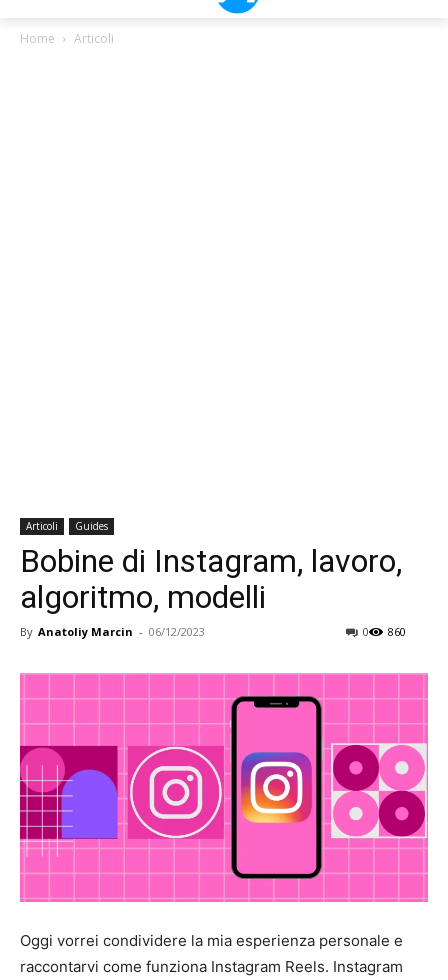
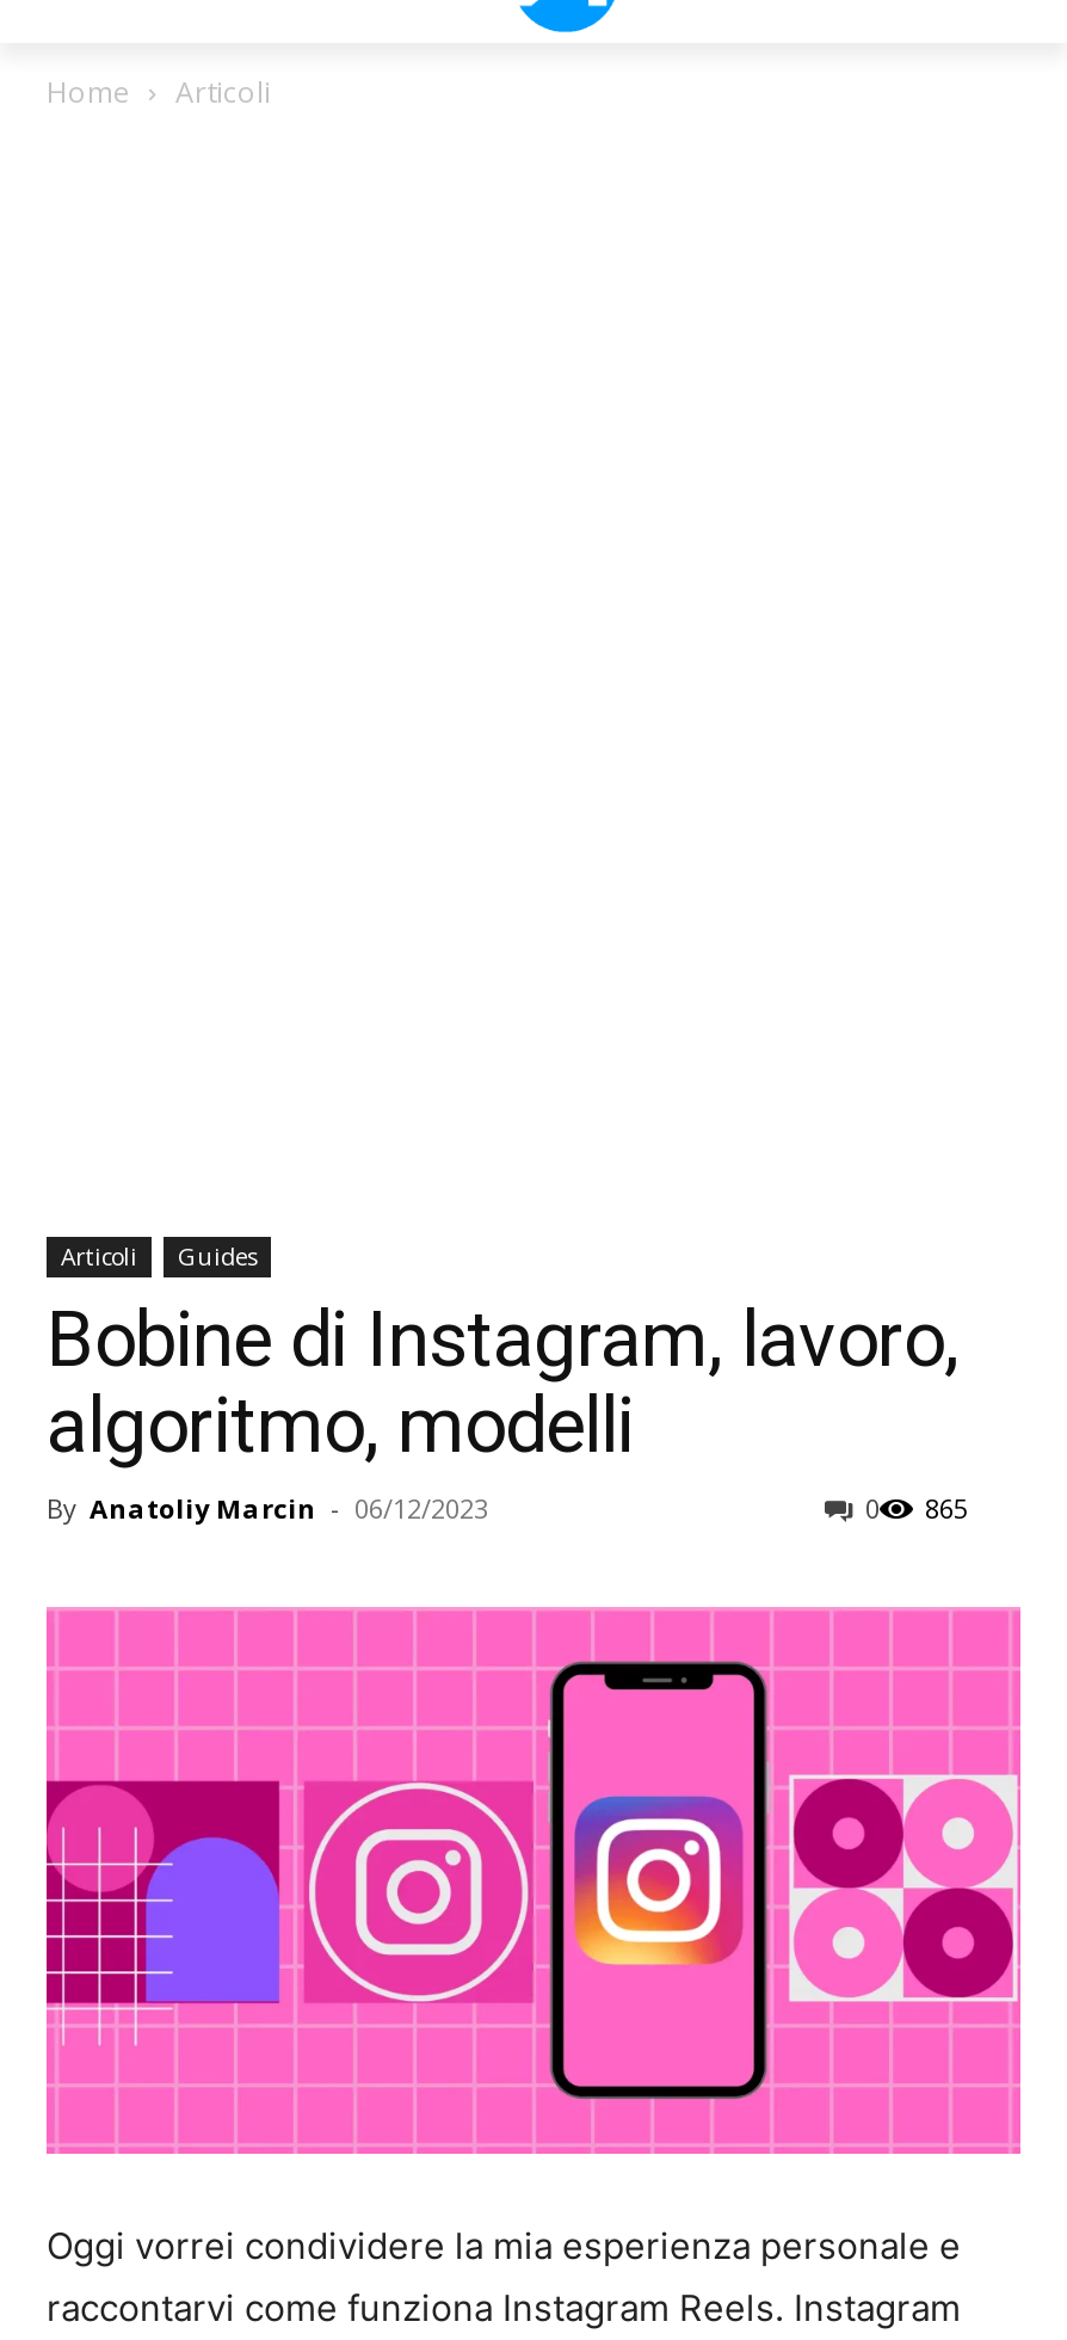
[363,624,406,639] 0 860 -> [865,1490,968,1526] 0 865

